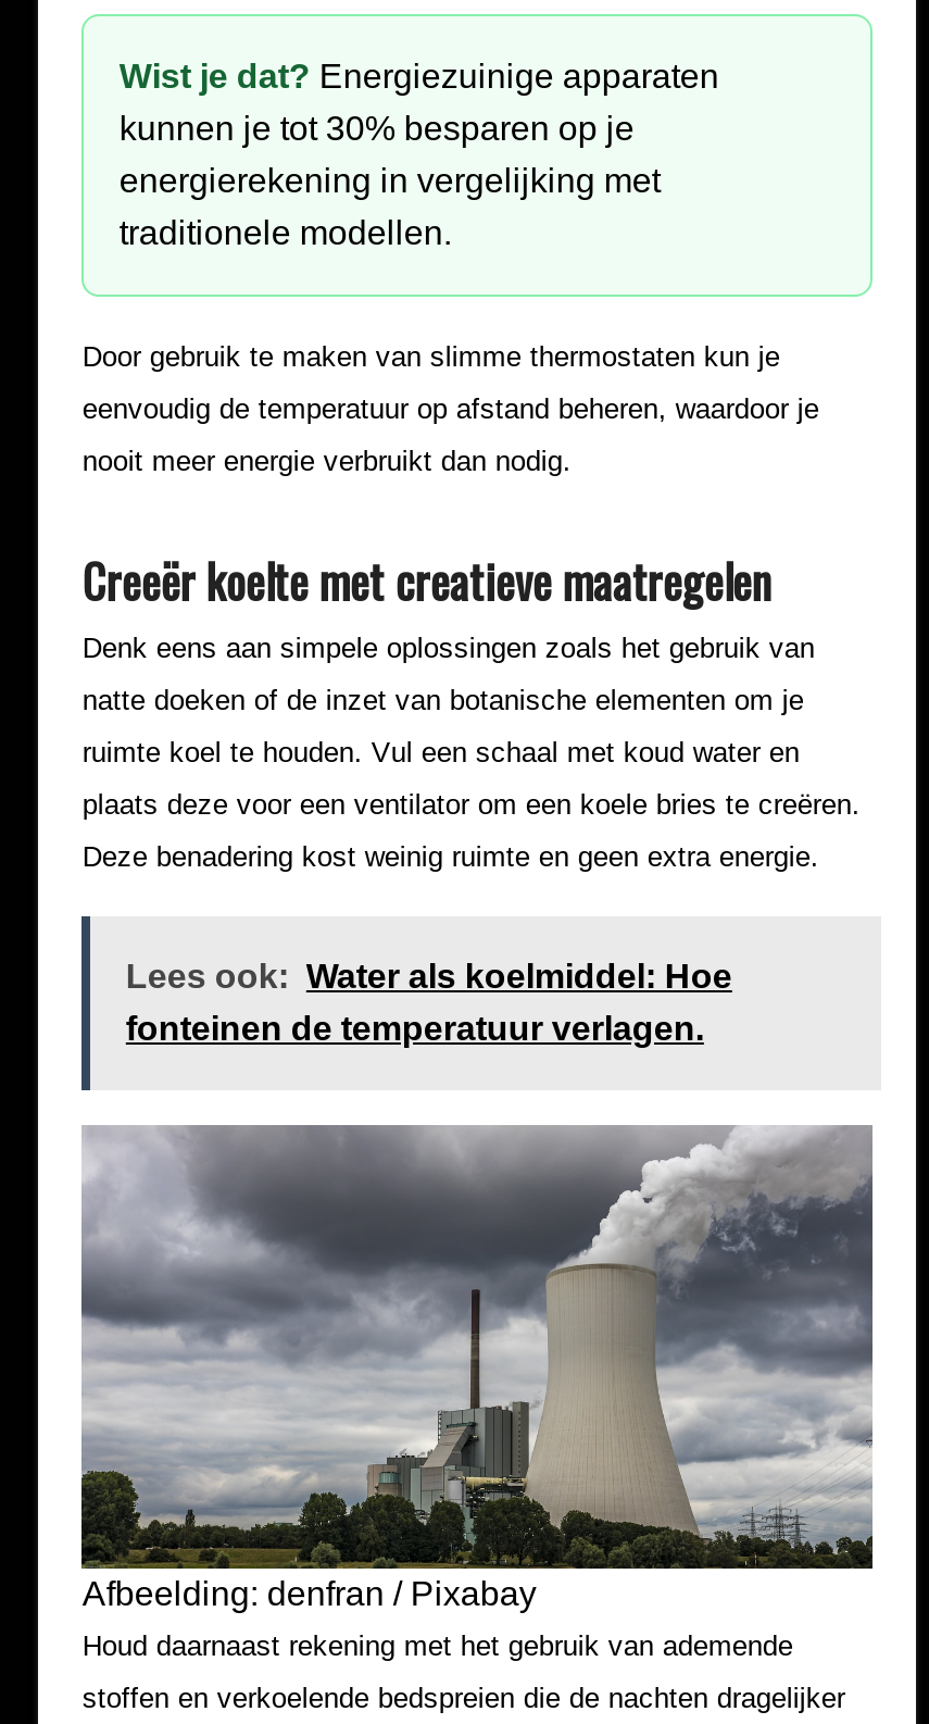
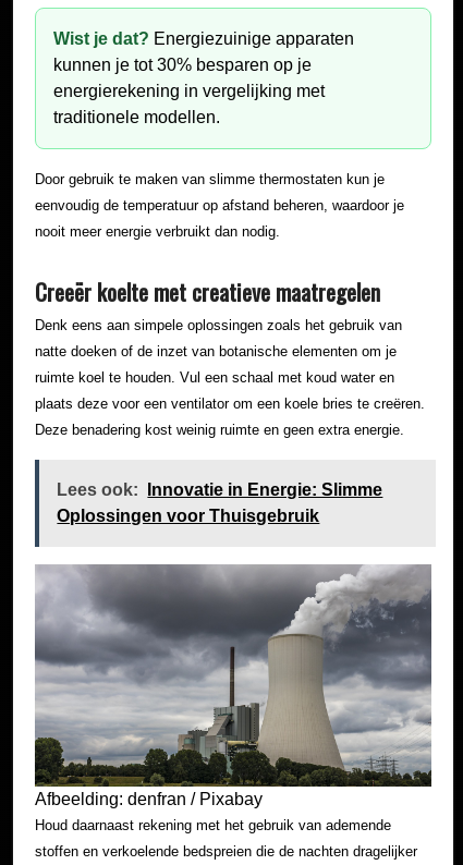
[126,957,732,1046] Lees ook: Water als koelmiddel: Hoe | fonteinen de temperatuur verlagen. -> [57,480,383,525] Lees ook: Innovatie in Energie: Slimme | Oplossingen voor Thuisgebruik

